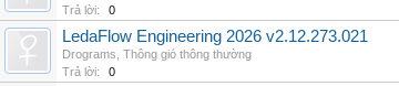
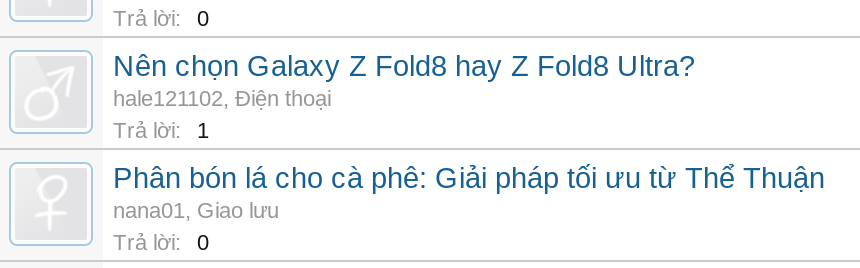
[62,28,368,61] LedaFlow Engineering 2026 v2.12.273.021 | Drograms, Thông gió thông thường -> [113,50,825,222] Nên chọn Galaxy Z Fold8 hay Z Fold8 Ultra? | hale121102, Điện thoại | Trả lời: | 1 | Phân bón lá cho cà phê: Giải pháp tối ưu từ Thể Thuận | nana01, Giao lưu

